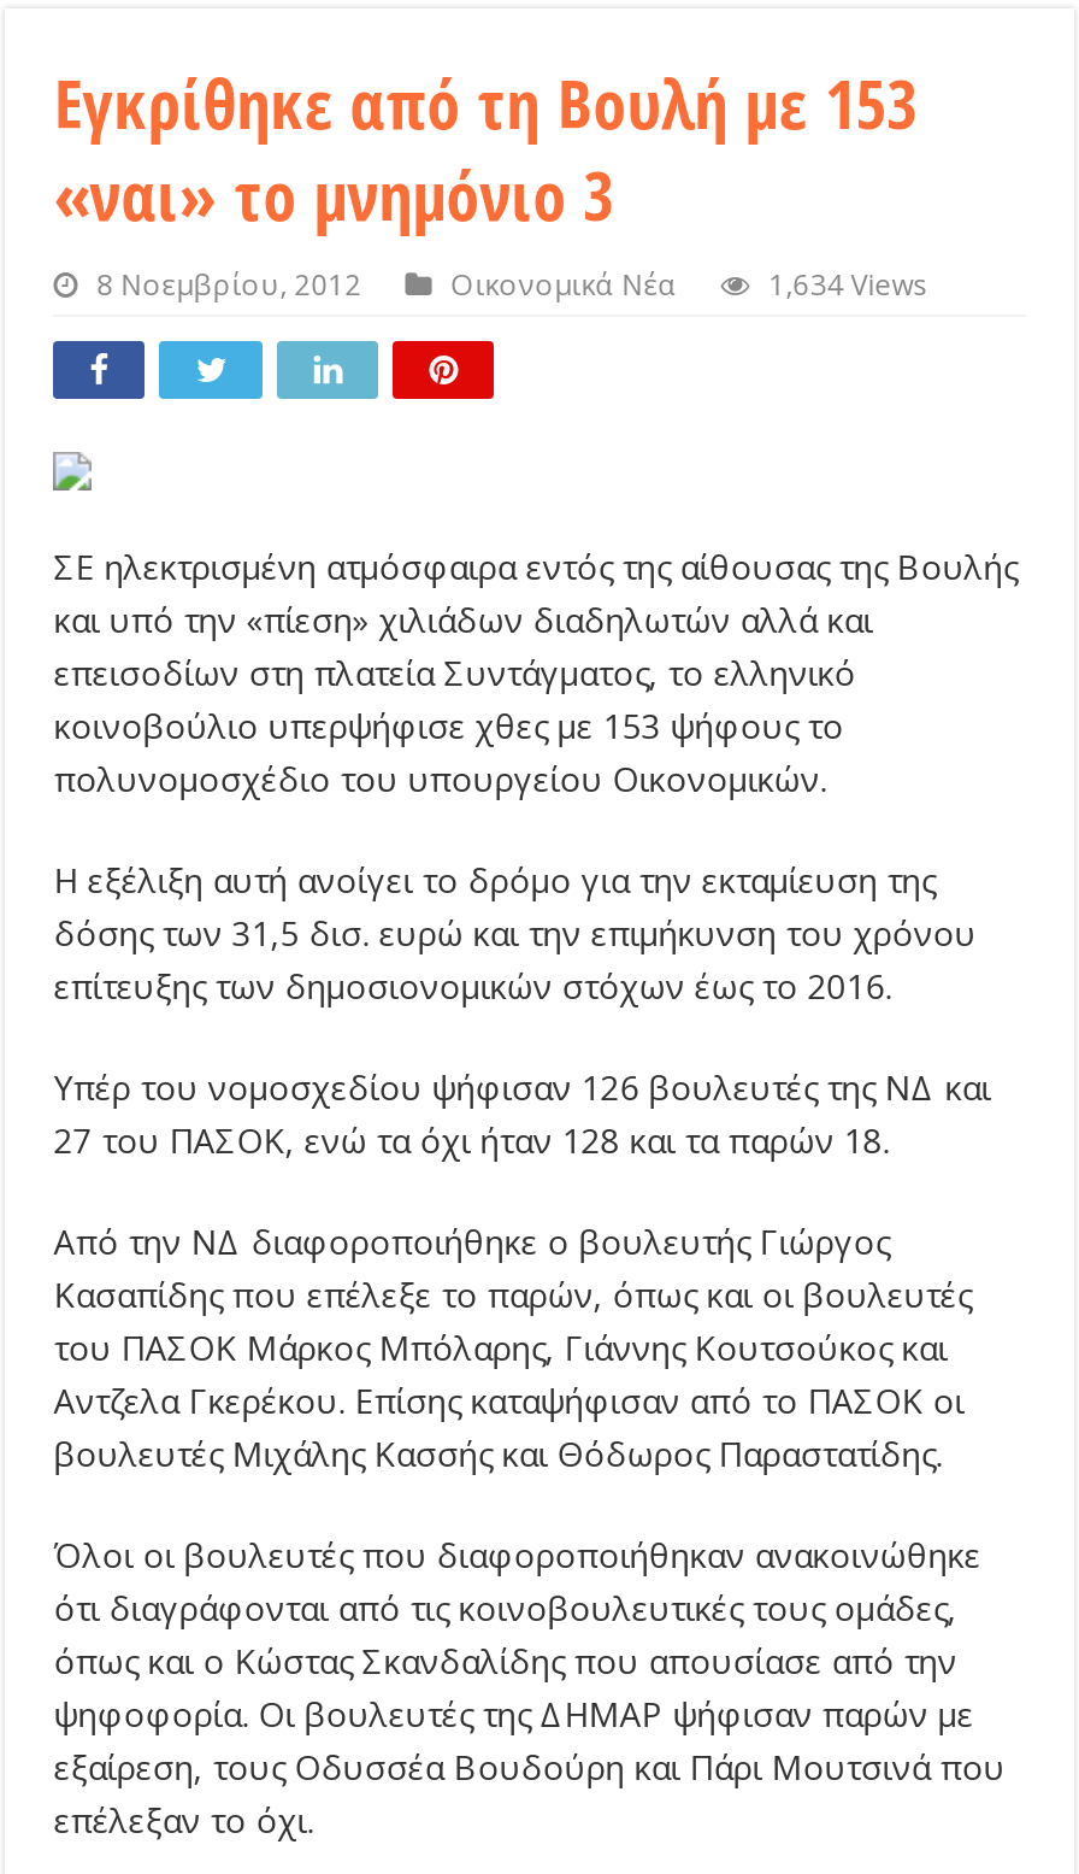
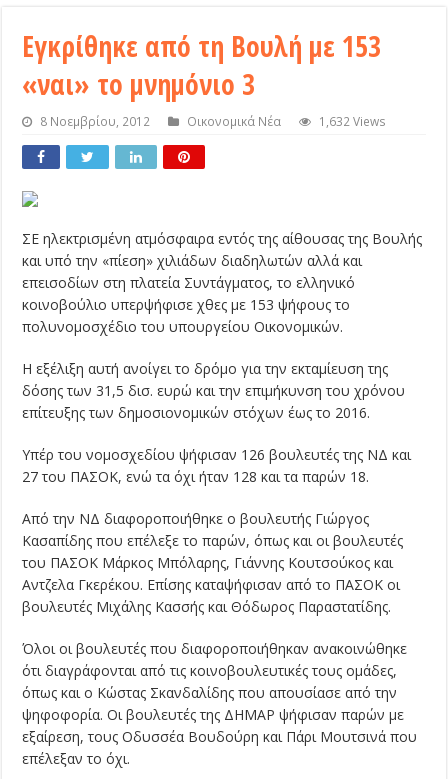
[769,265,930,303] 1,634 Views -> [319,113,386,129] 1,632 Views

